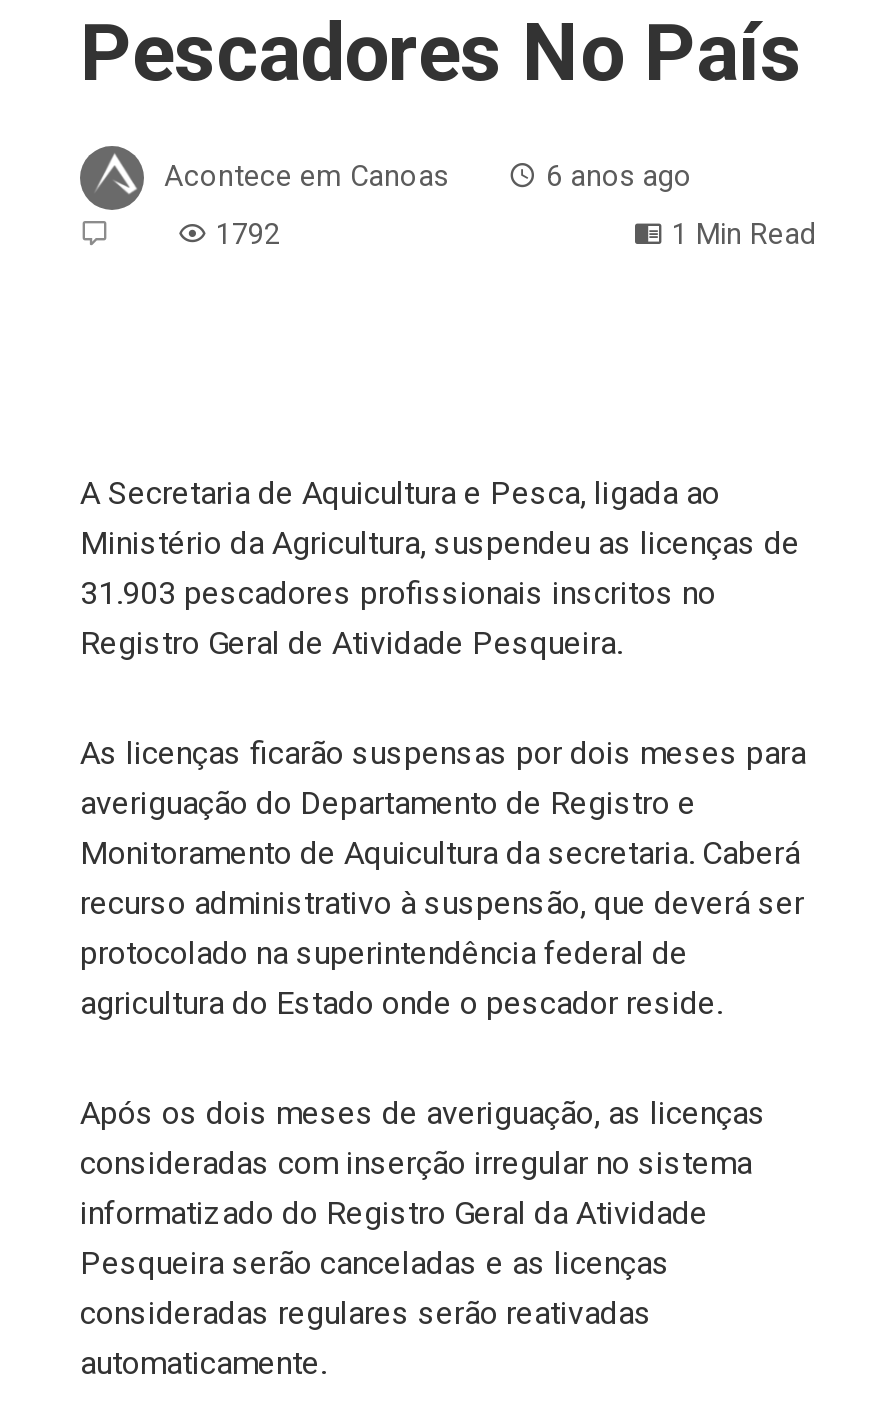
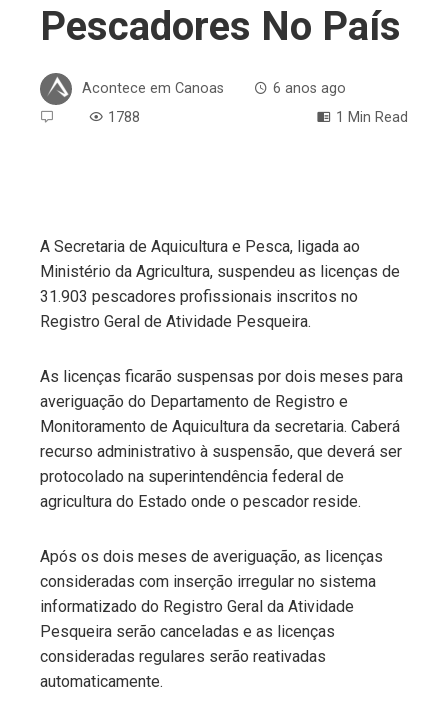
[216,218,280,252] 1792 -> [108,109,140,126] 1788

